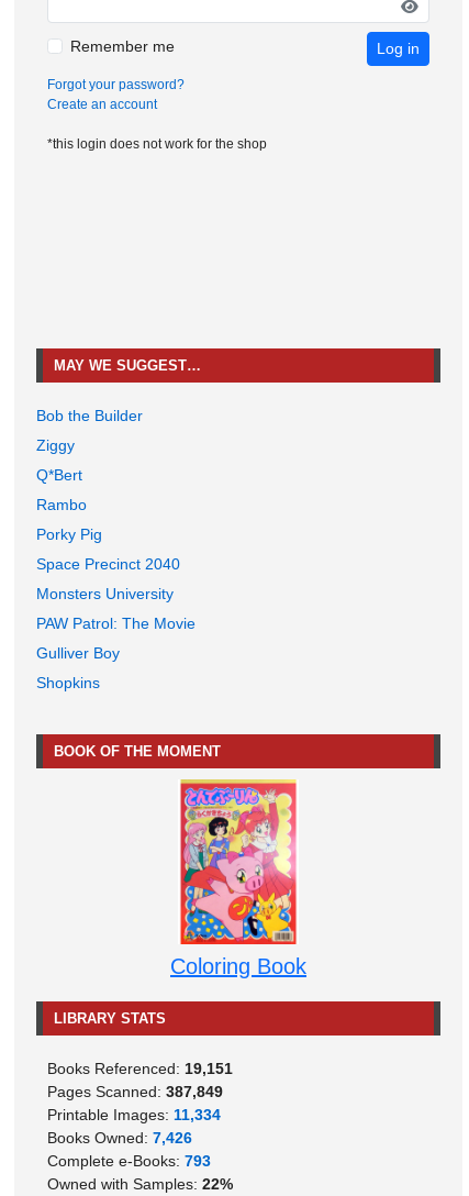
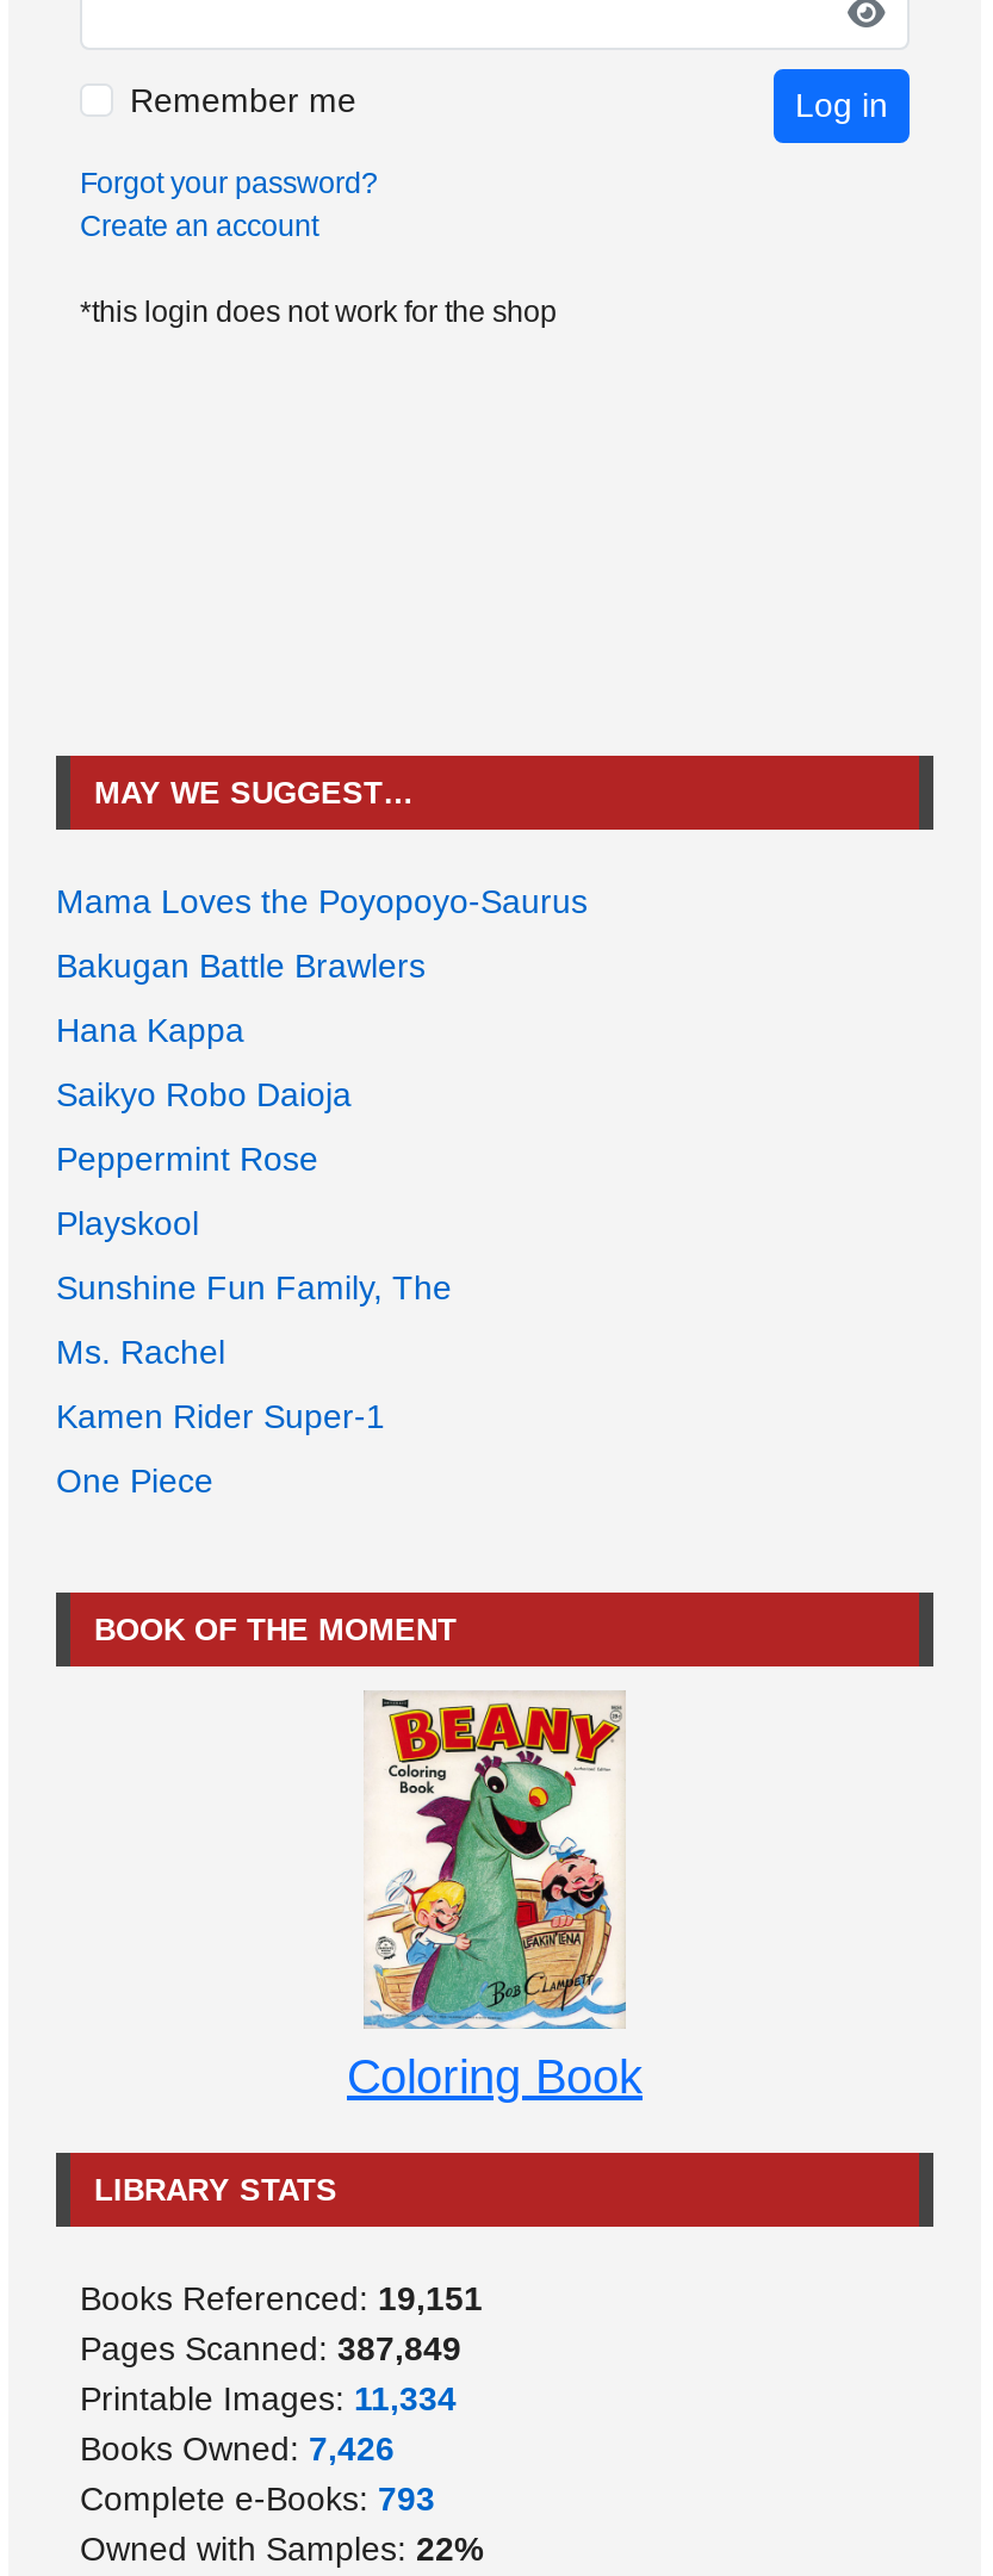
[36,407,143,424] Bob the Builder -> [56,882,588,920] Mama Loves the Poyopoyo-Saurus
[36,436,75,454] Ziggy -> [56,946,426,985] Bakugan Battle Brawlers
[36,466,82,484] Q*Bert -> [56,1011,244,1049] Hana Kappa
[36,496,87,513] Rambo -> [56,1075,352,1113] Saikyo Robo Daioja
[36,525,102,543] Porky Pig -> [56,1140,318,1178] Peppermint Rose
[36,555,180,573] Space Precinct 2040 -> [56,1204,199,1242] Playskool
[36,585,174,602] Monsters University -> [56,1268,452,1306] Sunshine Fun Family, The
[36,614,196,632] PAW Patrol: The Movie -> [56,1333,225,1371] Ms. Rachel
[36,644,120,662] Gulliver Boy -> [56,1397,385,1435] Kamen Rider Super-1
[36,674,100,691] Shopkins -> [56,1461,213,1500] One Piece
[179,779,297,945] [image] -> [361,1693,628,2031] [image]

